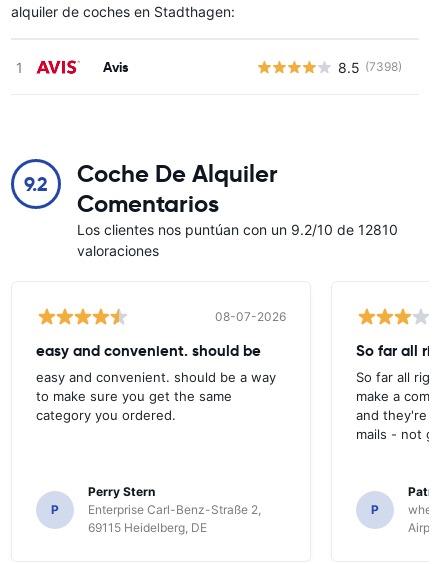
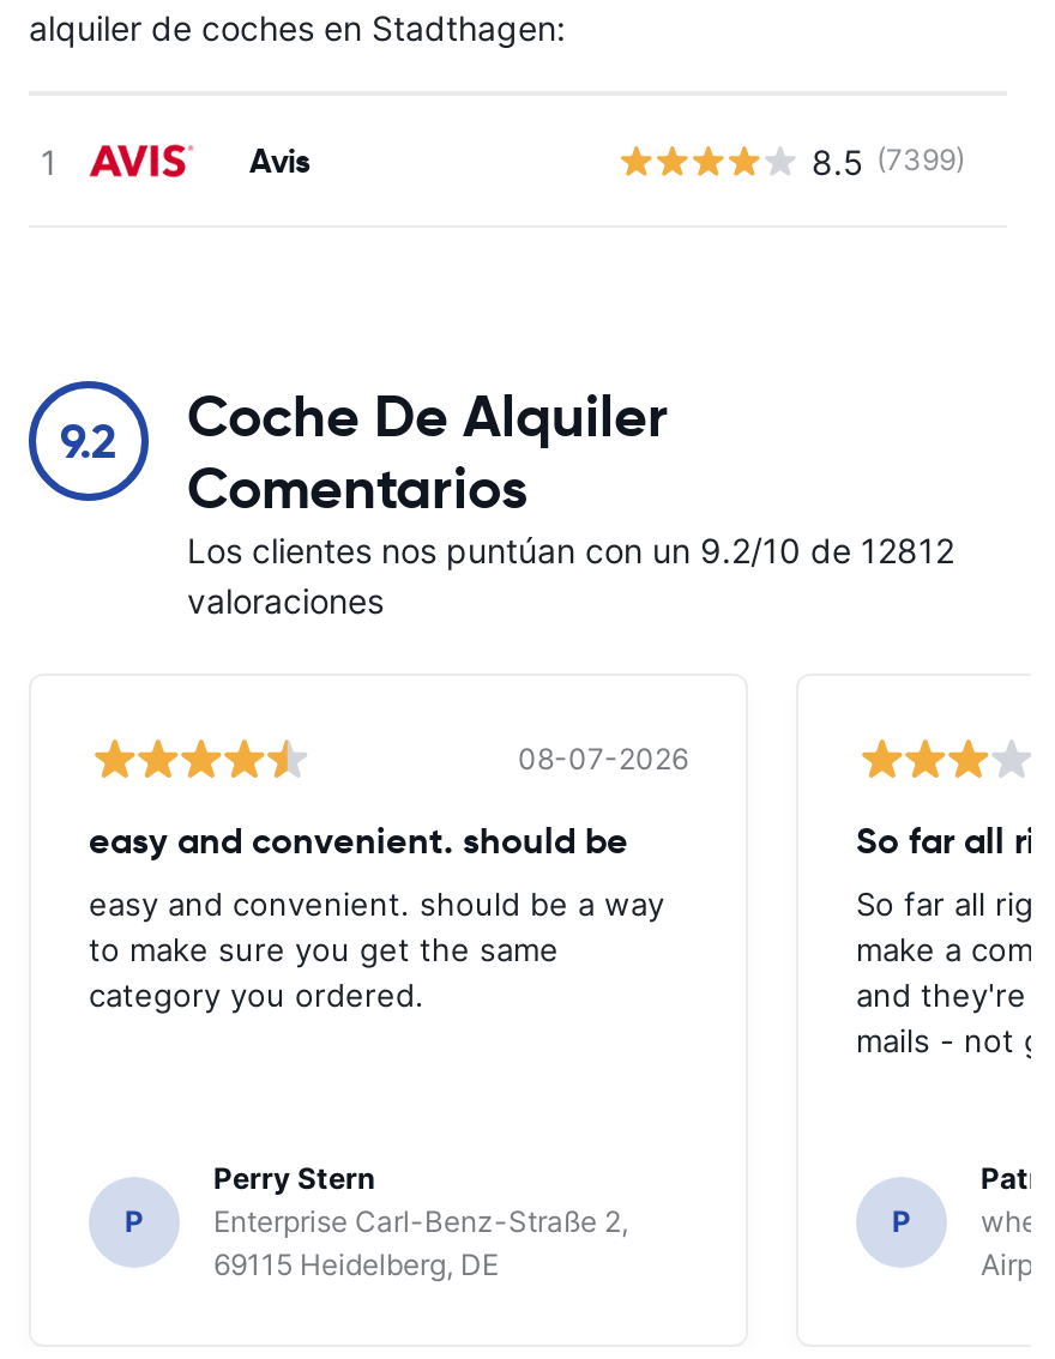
[337,58,401,75] 8.5 (7398) -> [812,140,965,181] 8.5 (7399)
[77,221,398,238] Los clientes nos puntúan con un 9.2/10 de 12810 -> [187,530,954,570] Los clientes nos puntúan con un 9.2/10 de 12812

